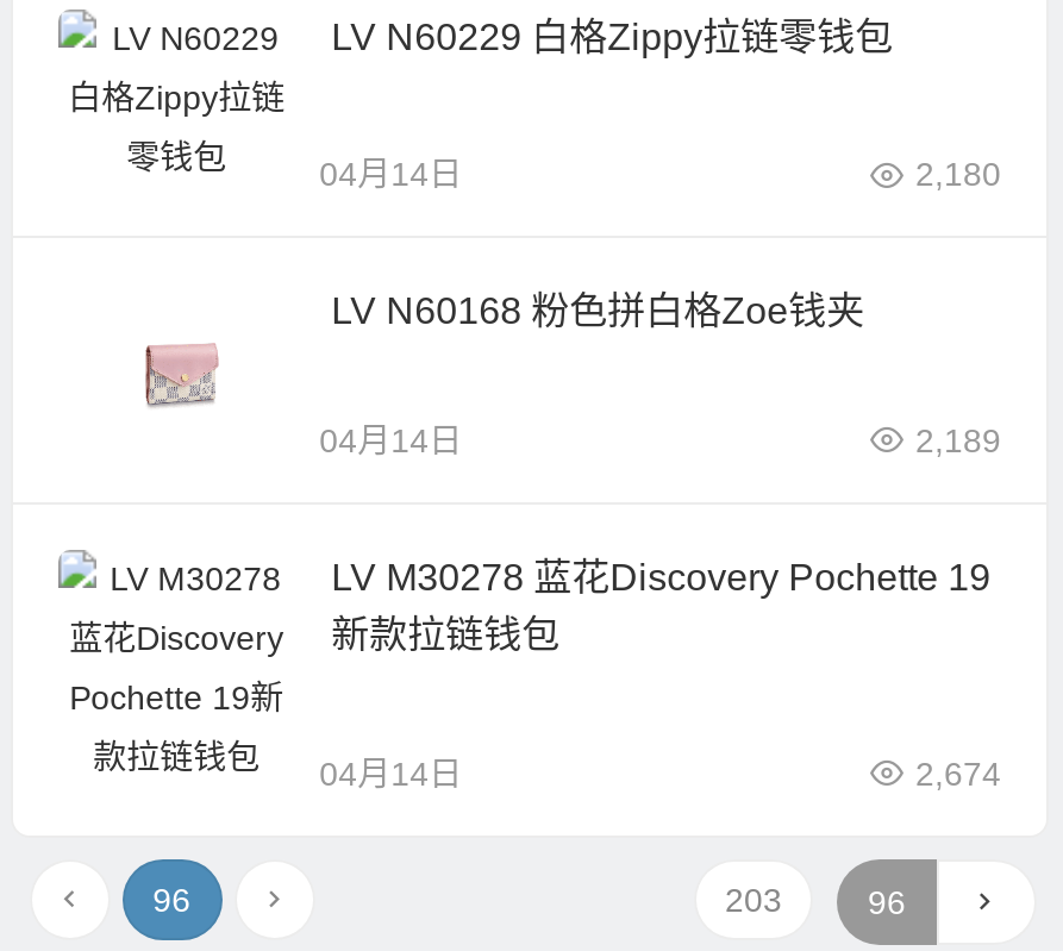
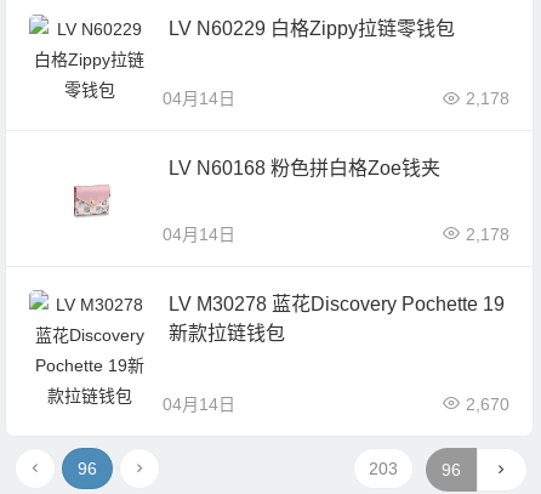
[915,155,1001,193] 2,180 -> [466,89,509,108] 2,178
[915,421,1001,459] 2,189 -> [466,225,509,244] 2,178
[915,755,1001,793] 2,674 -> [466,394,509,414] 2,670

